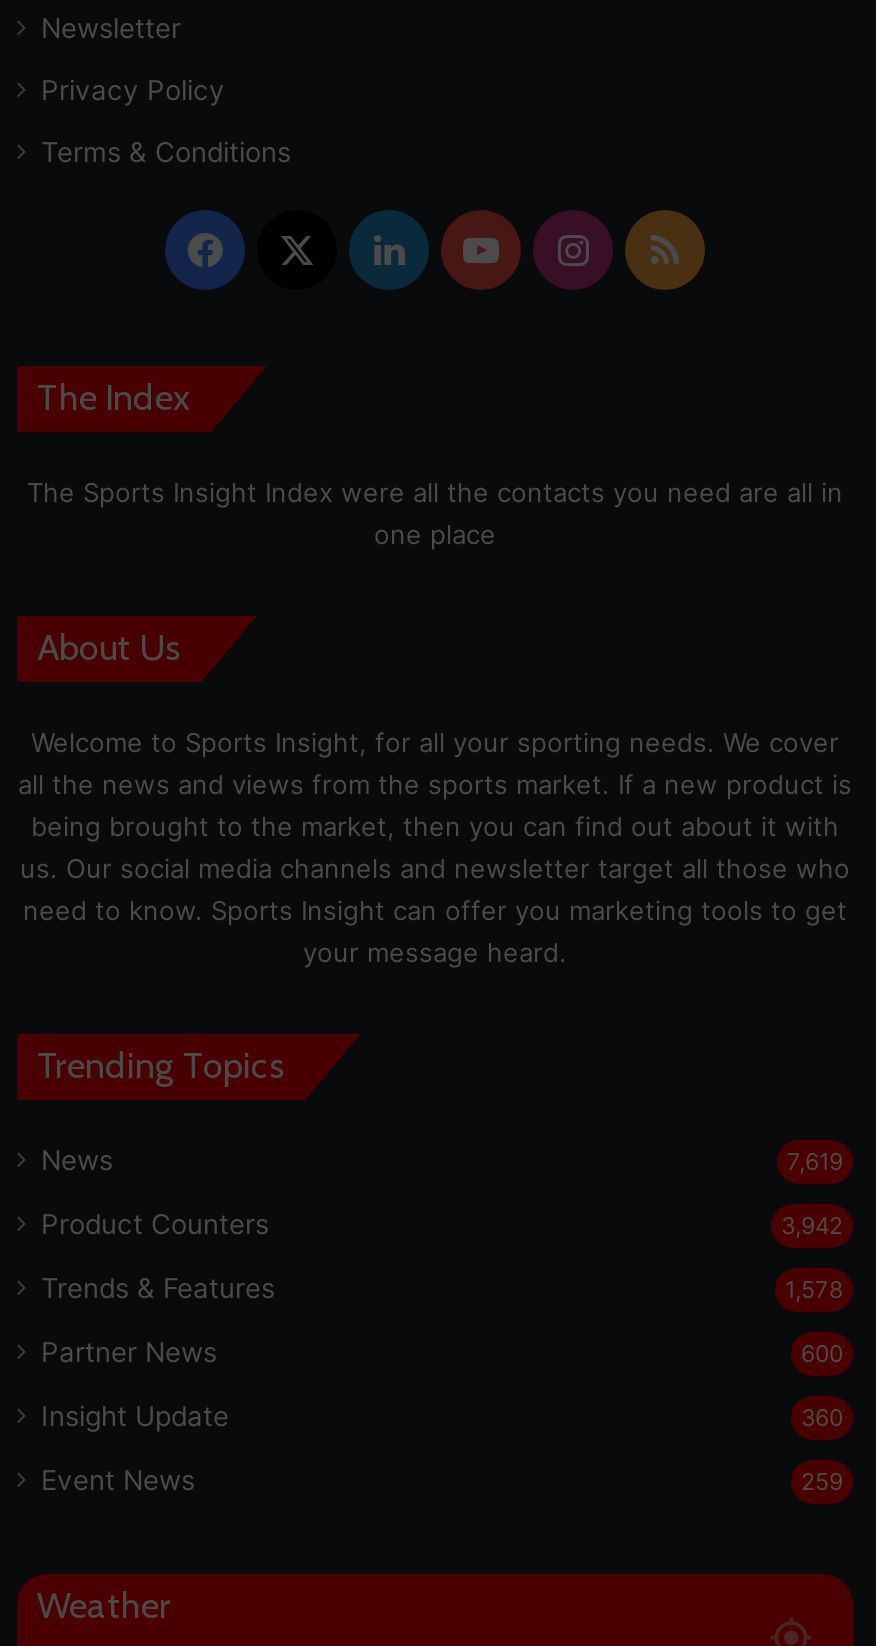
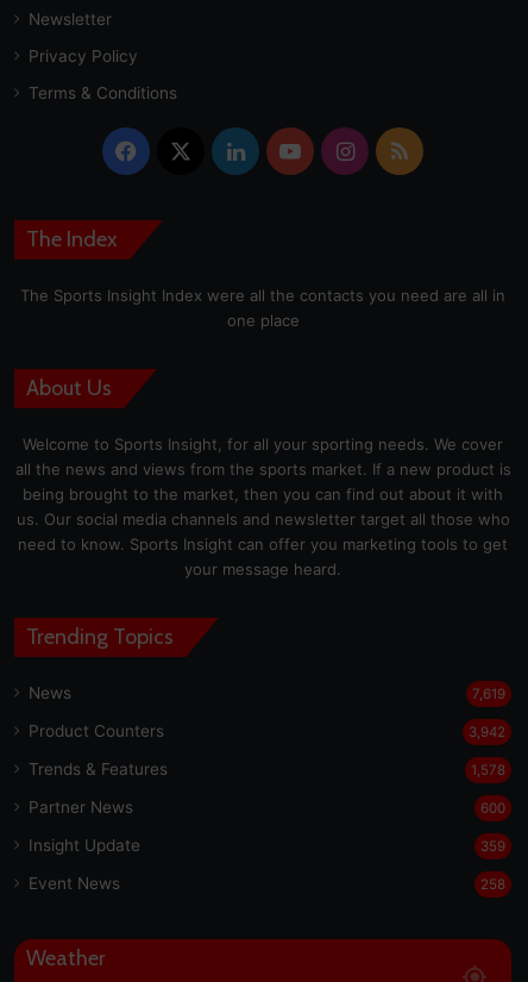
[801,1405,843,1433] 360 -> [480,838,505,855] 359
[801,1469,843,1497] 259 -> [480,876,505,893] 258

